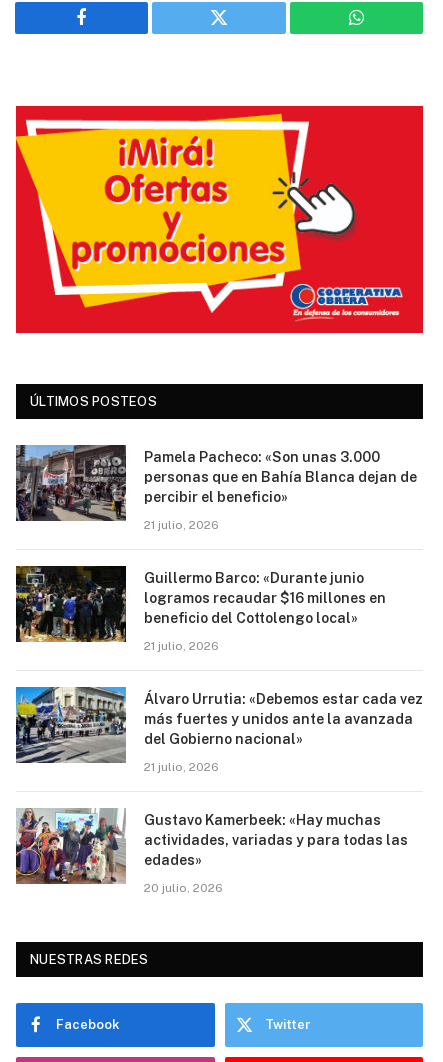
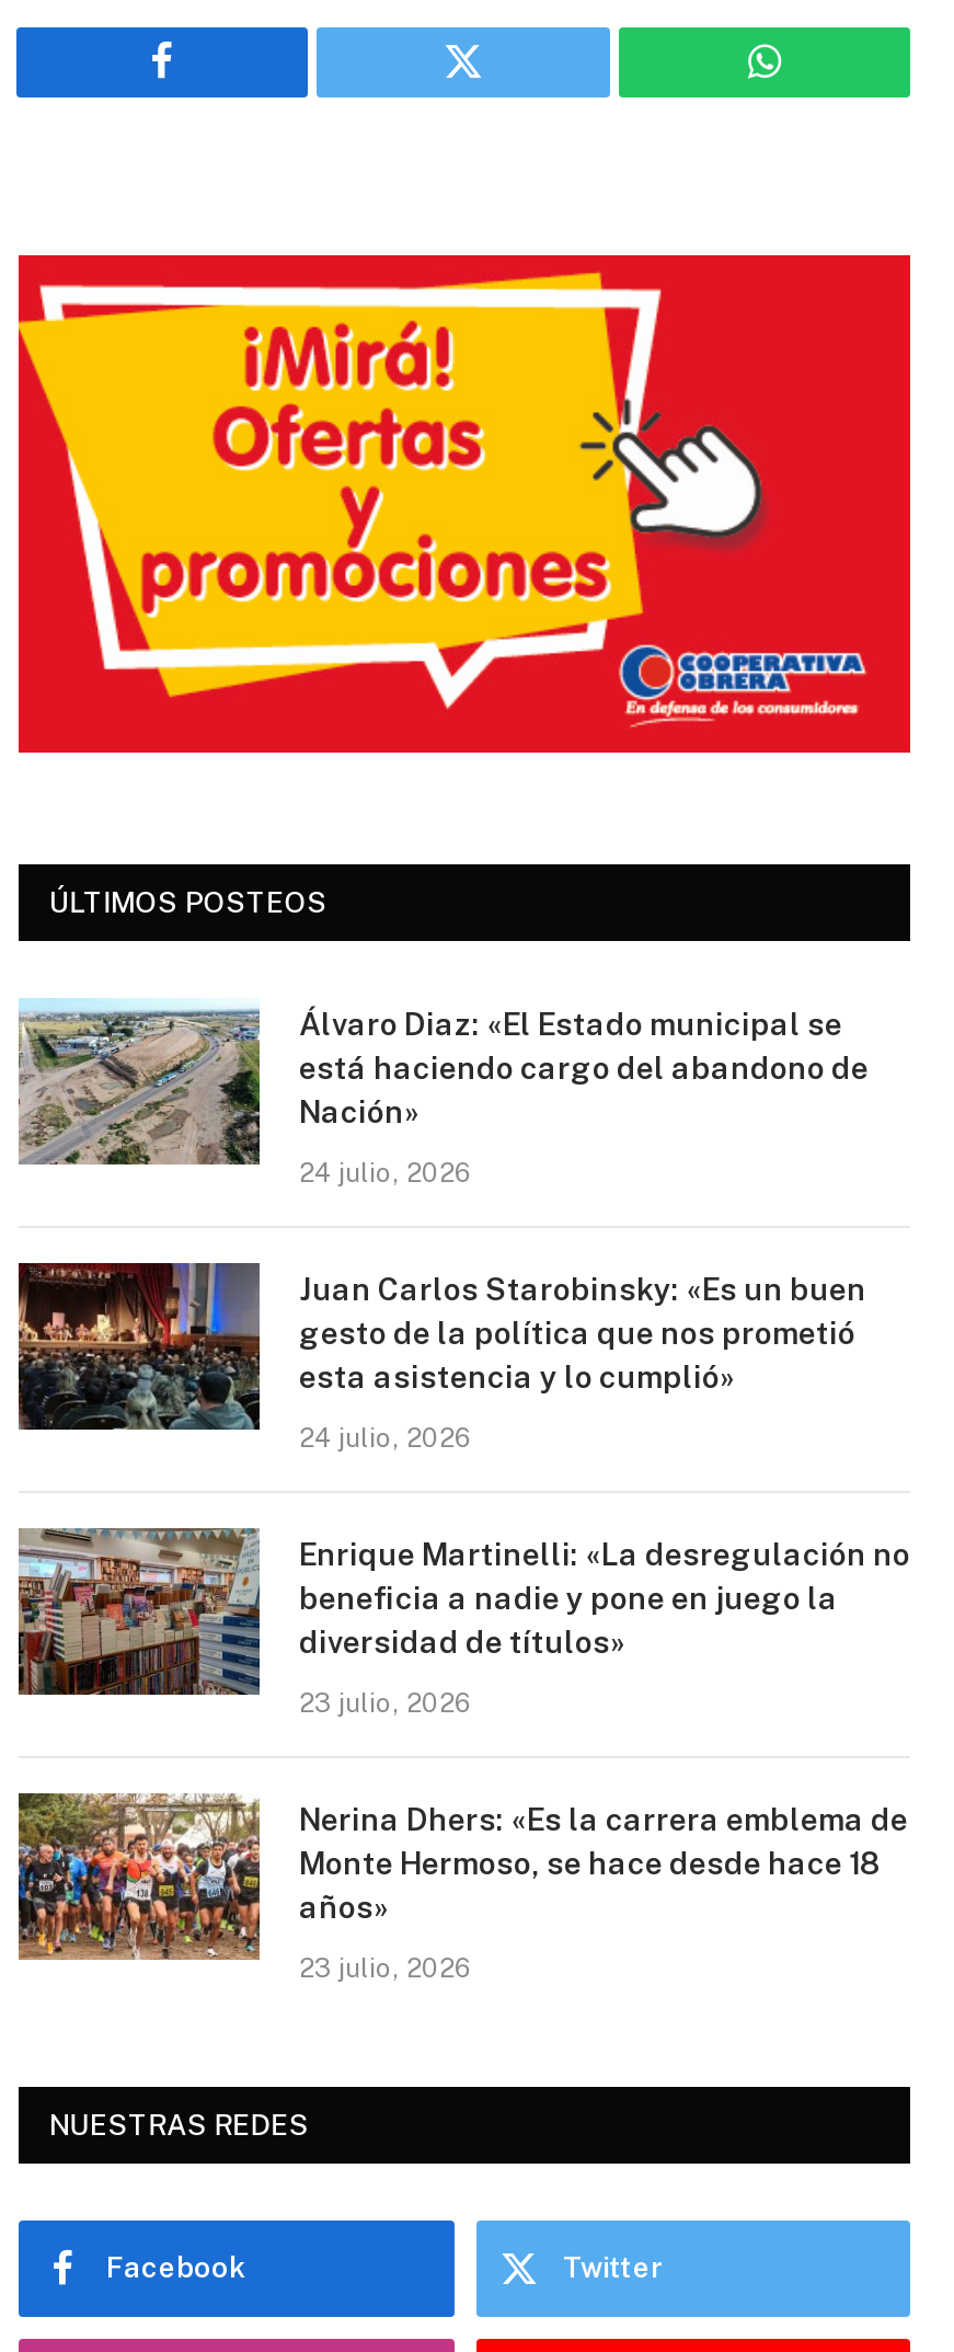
[15,444,417,521] [image] | Pamela Pacheco: «Son unas 3.000 | personas que en Bahía Blanca dejan de | percibir el beneficio» -> [19,998,869,1164] [image] | Álvaro Diaz: «El Estado municipal se | está haciendo cargo del abandono de | Nación»
[144,518,219,532] 21 julio, 2026 -> [299,1157,472,1188] 24 julio, 2026
[15,565,386,643] [image] | Guillermo Barco: «Durante junio | logramos recaudar $16 millones en | beneficio del Cottolengo local» -> [16,1261,866,1432] [image] | Juan Carlos Starobinsky: «Es un buen | gesto de la política que nos prometió | esta asistencia y lo cumplió»
[144,639,219,653] 21 julio, 2026 -> [299,1422,472,1453] 24 julio, 2026
[15,686,423,763] [image] | Álvaro Urrutia: «Debemos estar cada vez | más fuertes y unidos ante la avanzada | del Gobierno nacional» -> [16,1526,910,1695] [image] | Enrique Martinelli: «La desregulación no | beneficia a nadie y pone en juego la | diversidad de títulos»
[144,760,219,774] 21 julio, 2026 -> [299,1687,472,1718] 23 julio, 2026
[16,808,408,885] [image] | Gustavo Kamerbeek: «Hay muchas | actividades, variadas y para todas las | edades» -> [19,1793,908,1960] [image] | Nerina Dhers: «Es la carrera emblema de | Monte Hermoso, se hace desde hace 18 | años»
[144,881,223,895] 20 julio, 2026 -> [299,1952,472,1983] 23 julio, 2026

